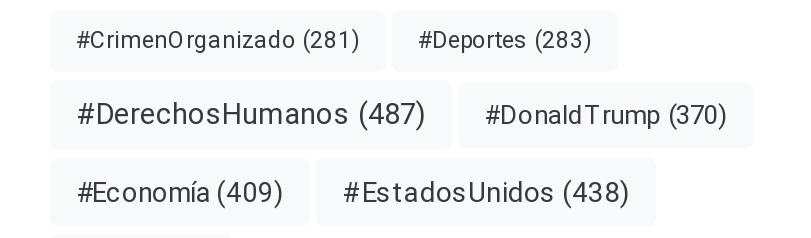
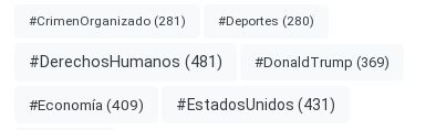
[418,27,592,55] #Deportes (283) -> [218,14,314,29] #Deportes (280)
[76,98,426,132] #DerechosHumanos (487) -> [29,53,222,70] #DerechosHumanos (481)
[484,100,728,130] #DonaldTrump (370) -> [255,54,390,71] #DonaldTrump (369)
[342,176,630,208] #EstadosUnidos (438) -> [176,96,335,113] #EstadosUnidos (431)

